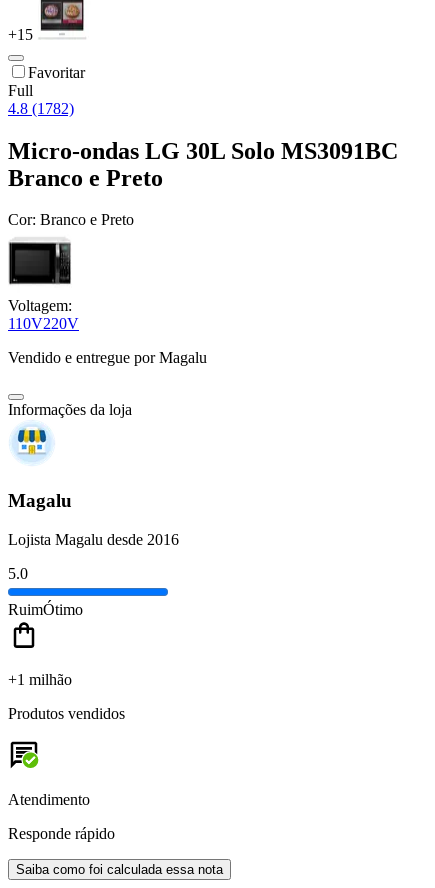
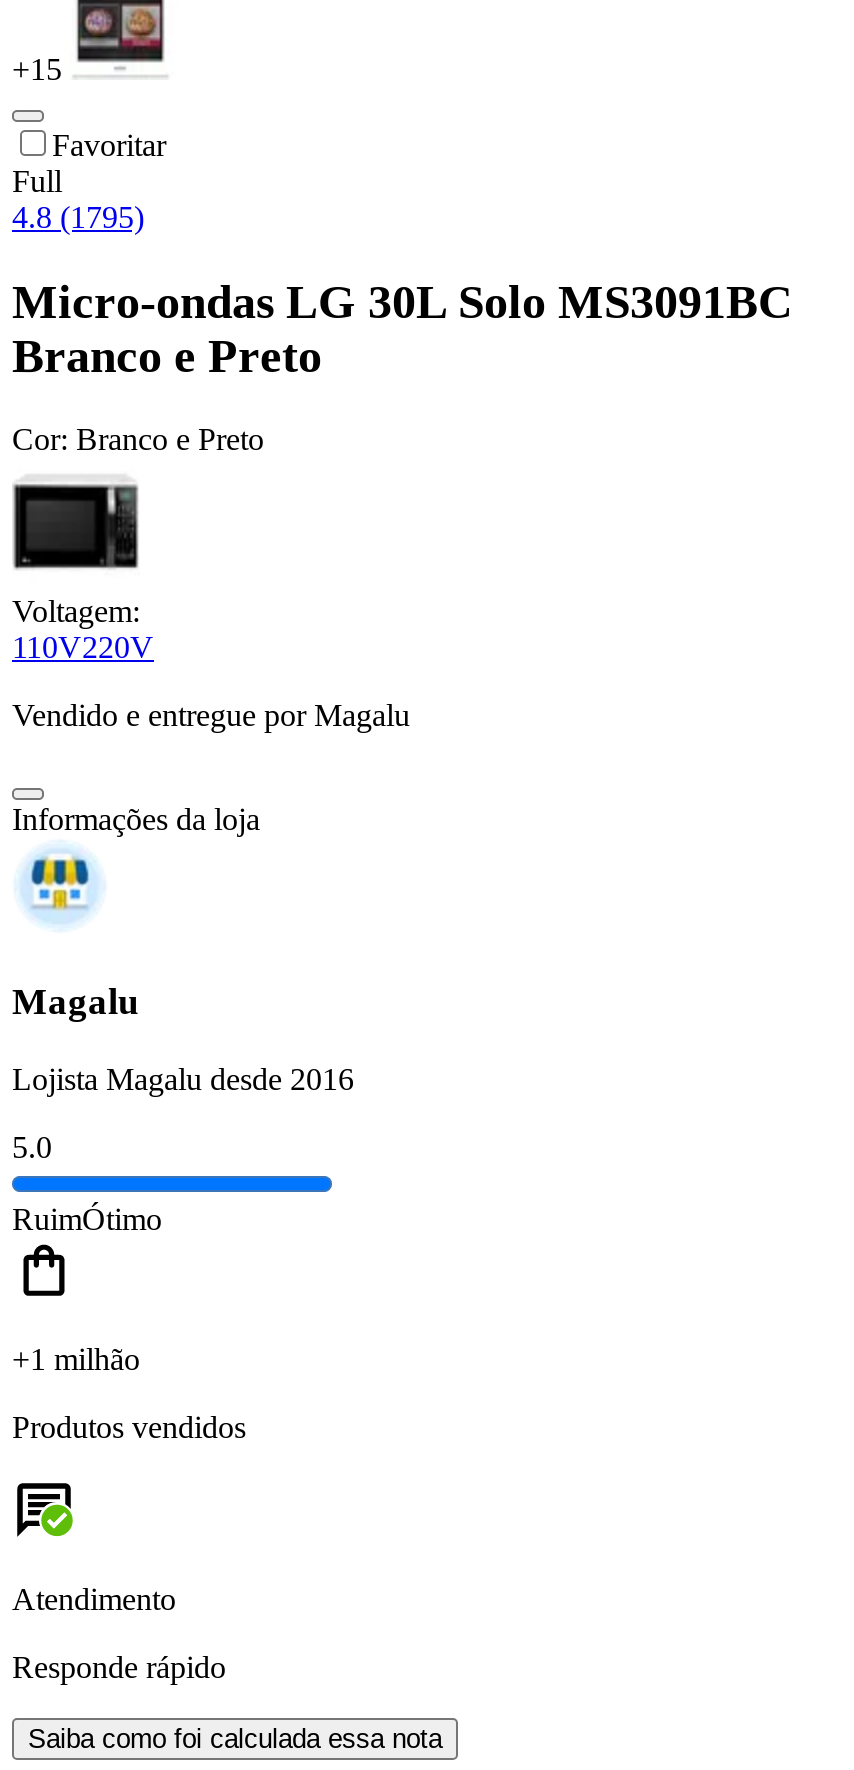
[8,100,74,117] 4.8 (1782) -> [12,199,144,233] 4.8 (1795)

